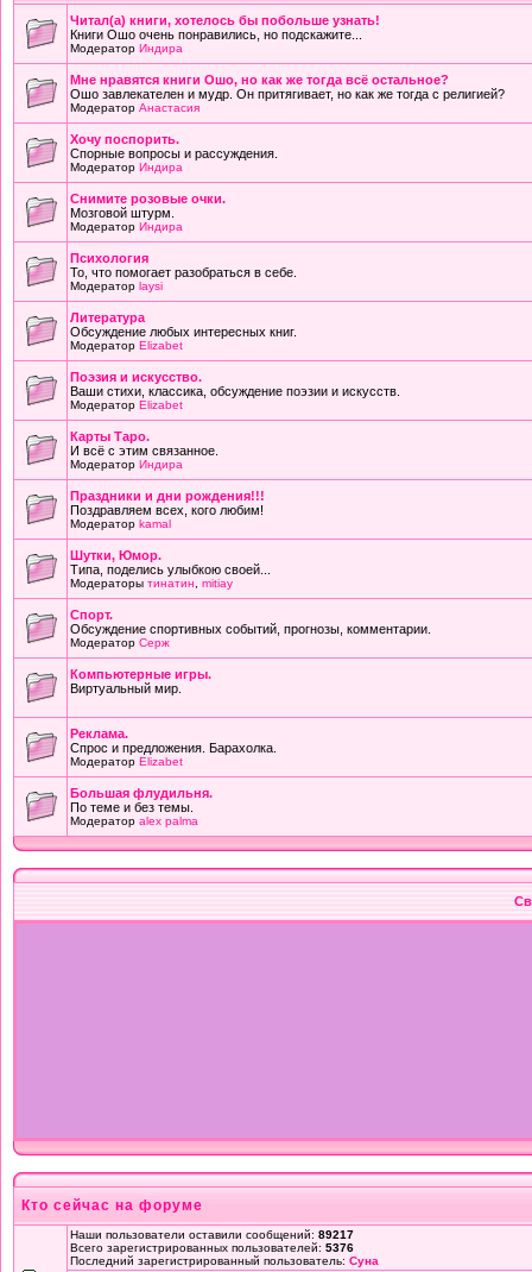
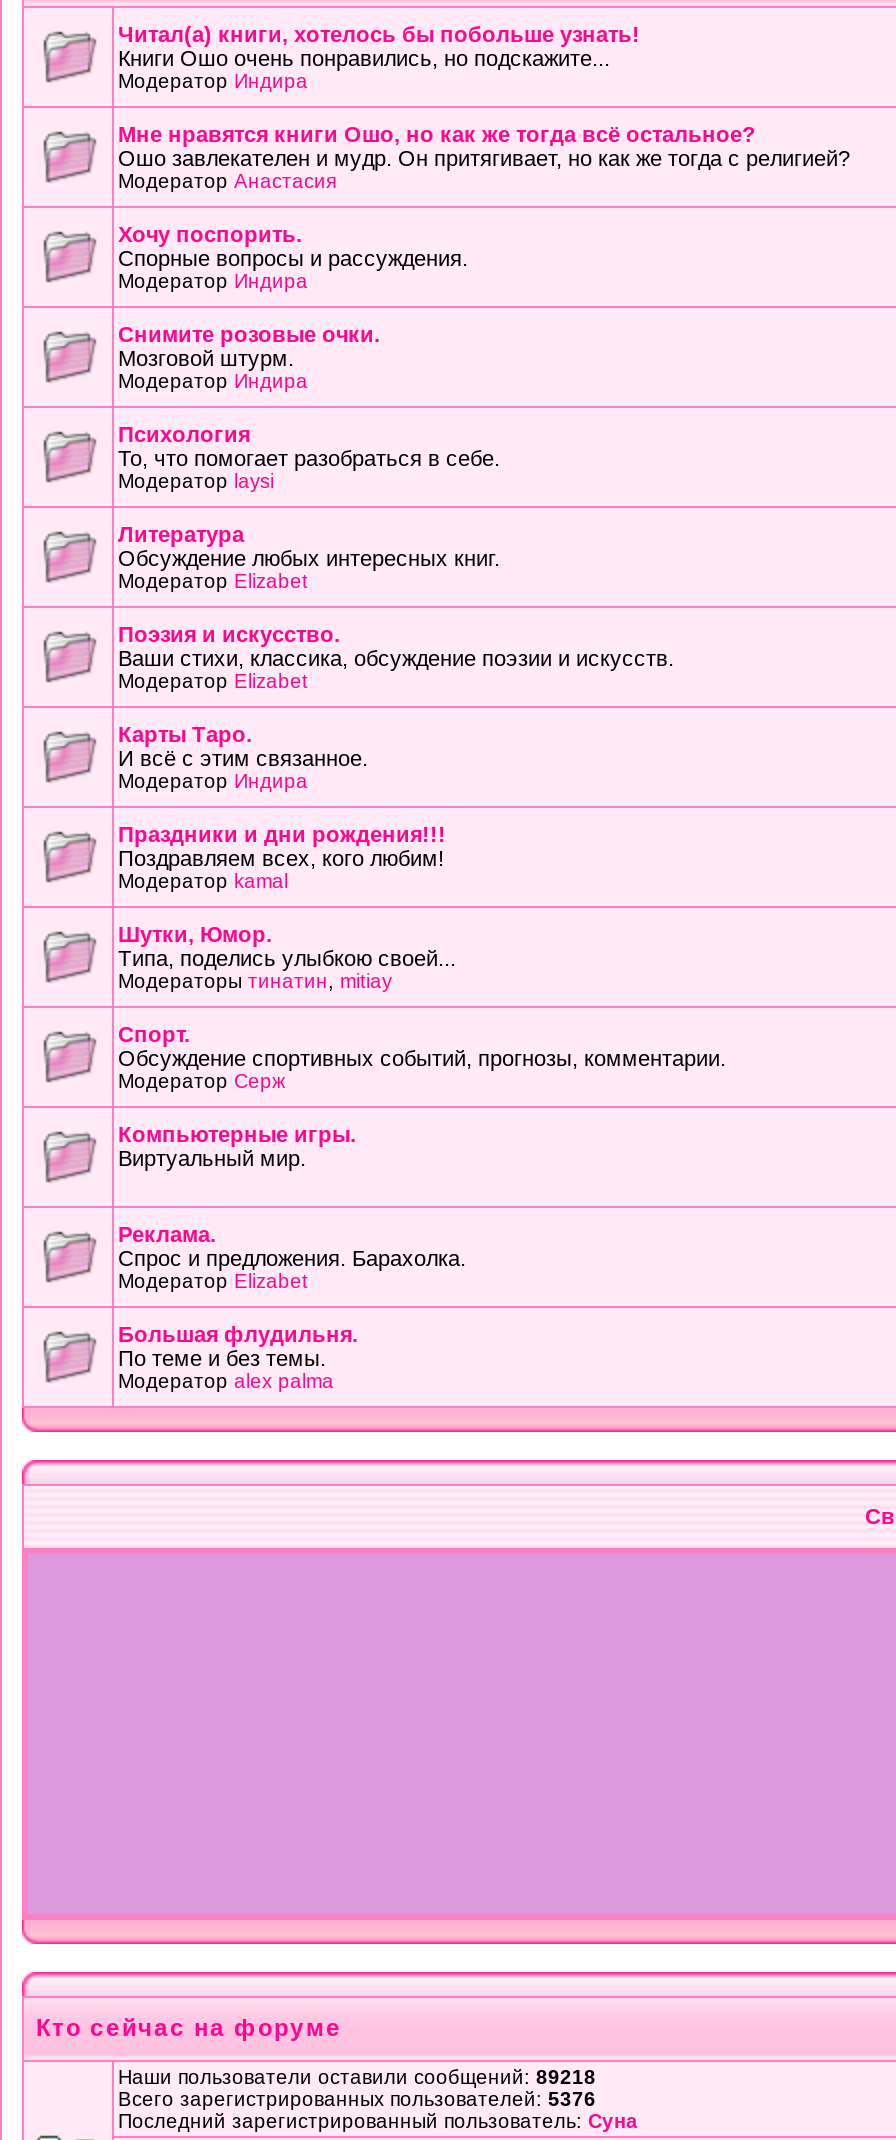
[70,1228,354,1241] Наши пользователи оставили сообщений: 89217 -> [118,2066,596,2088] Наши пользователи оставили сообщений: 89218

